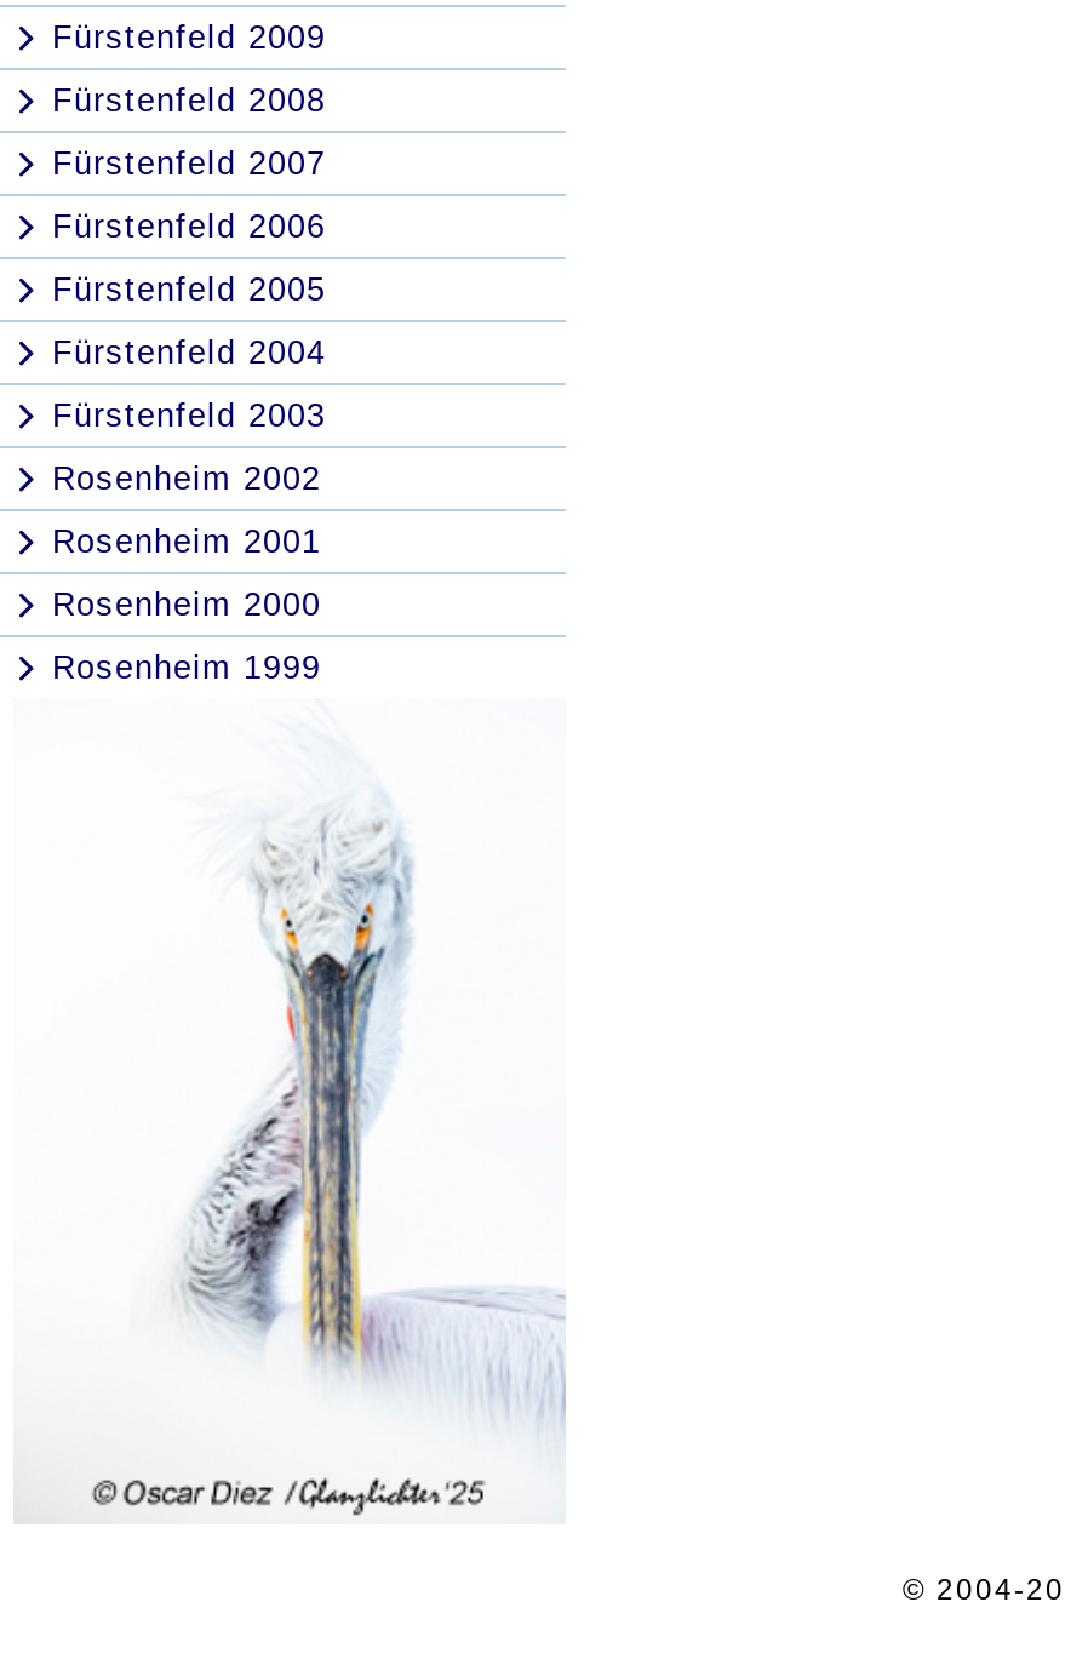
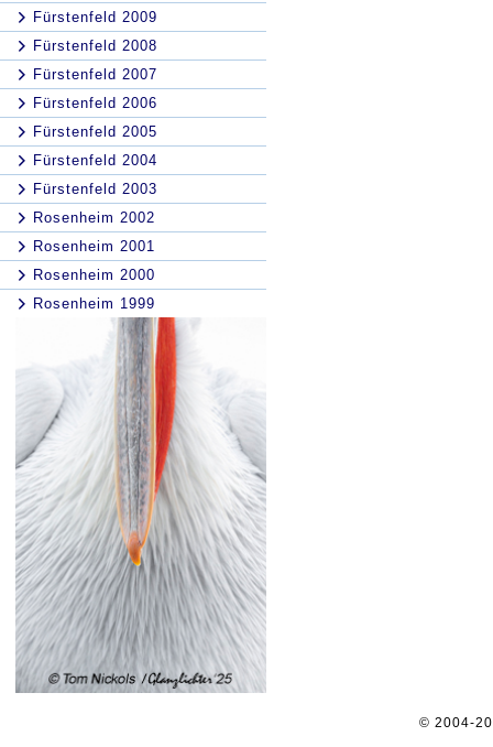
[13,698,566,1524] [image] -> [14,316,267,693] [image]

